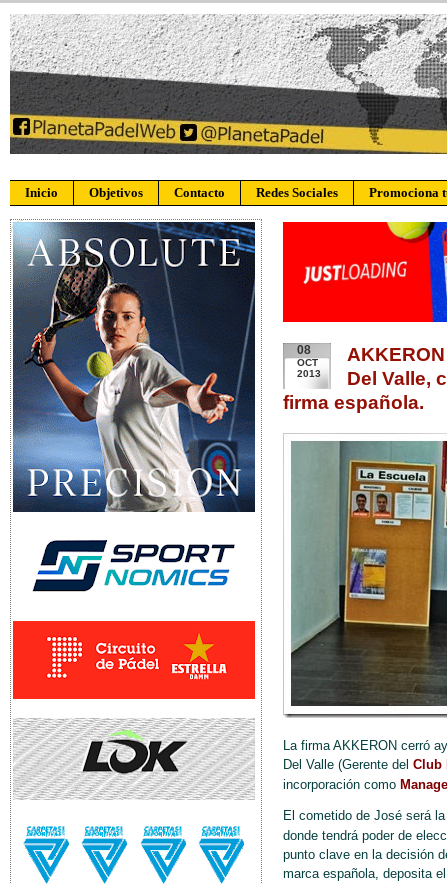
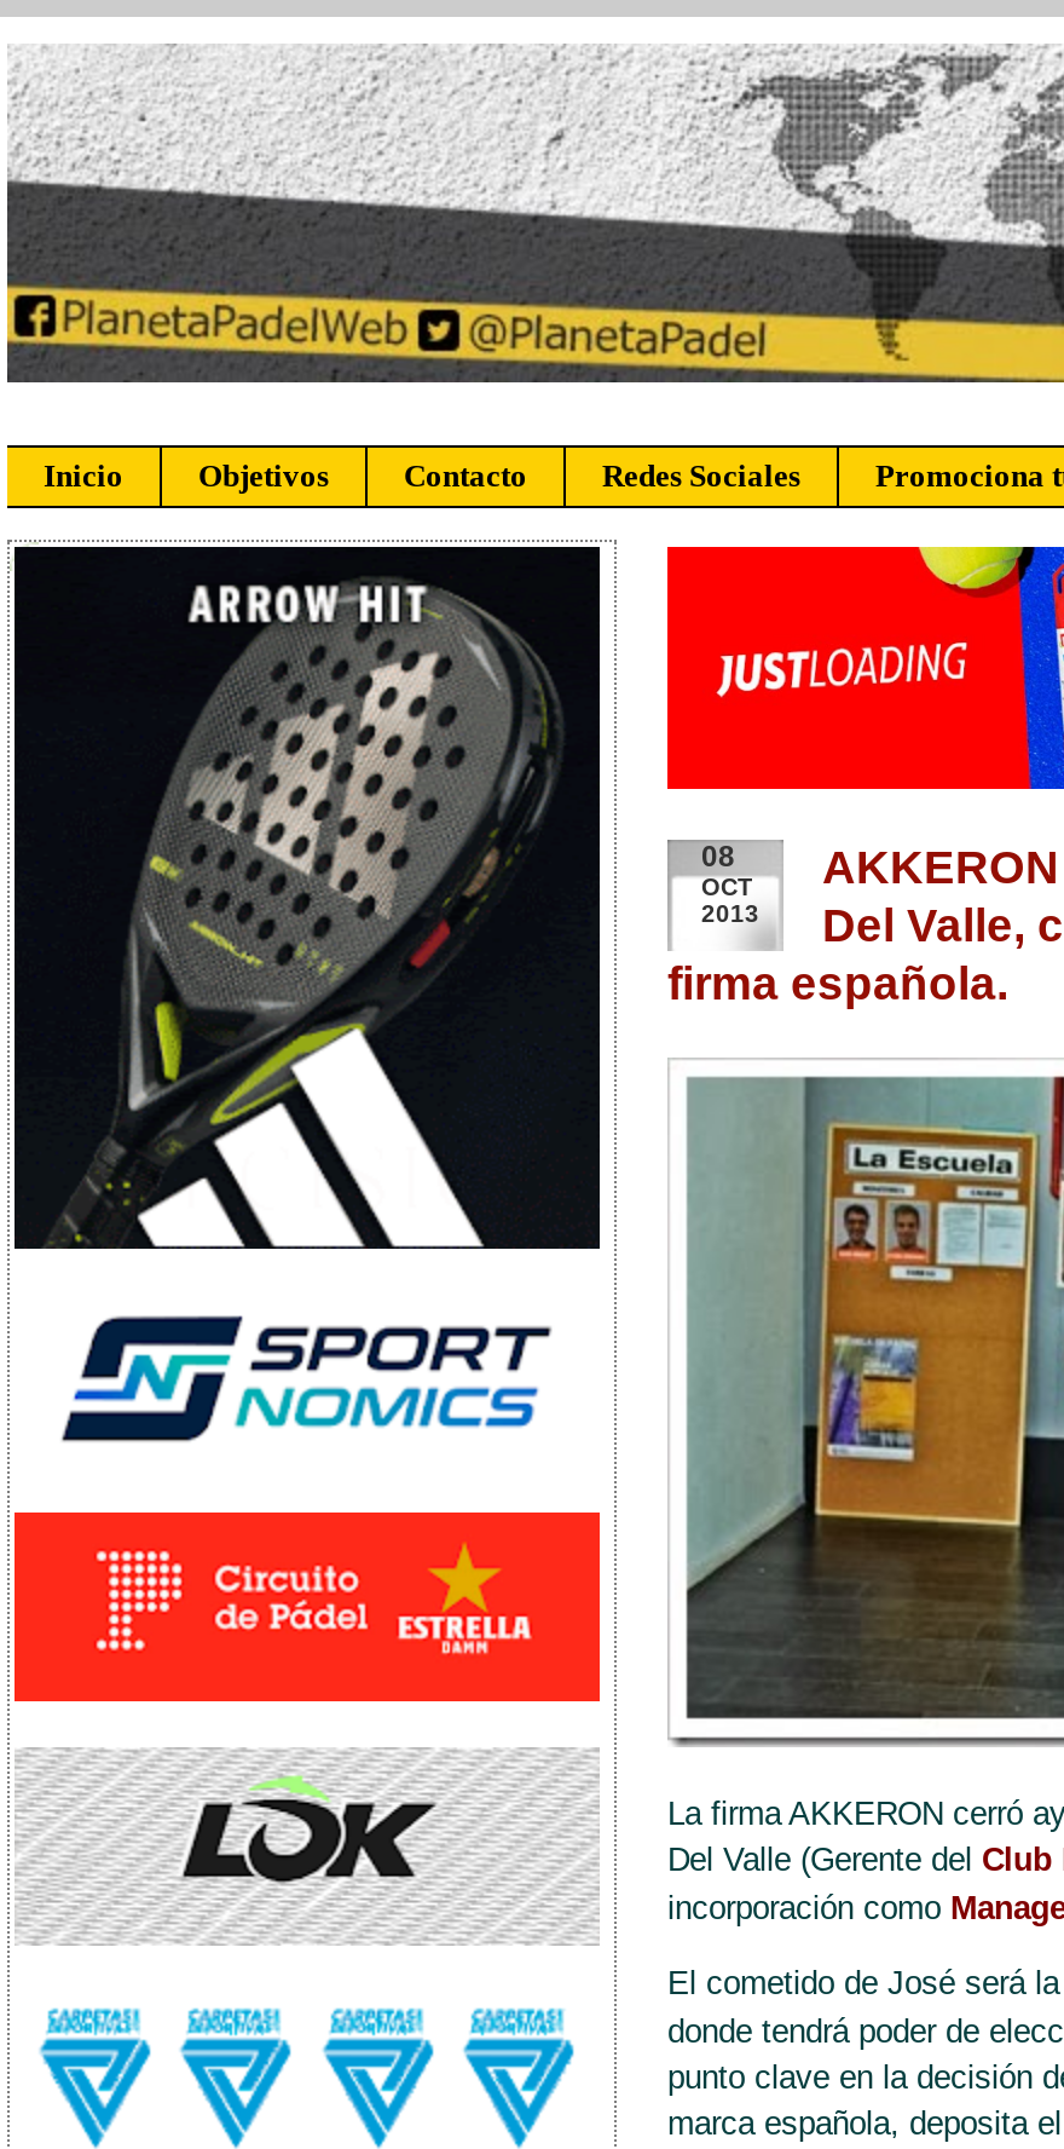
[13,221,256,512] [image] -> [12,545,602,1251] [image]

